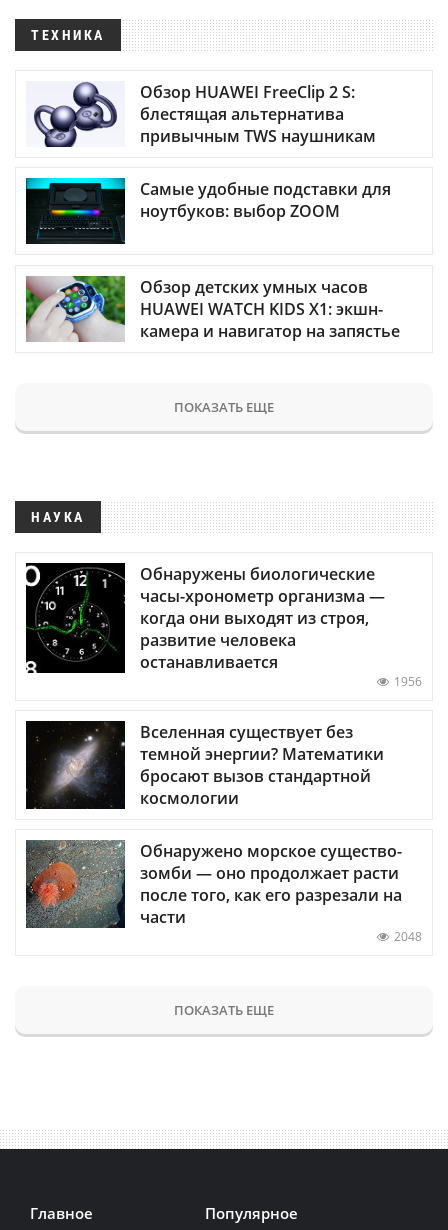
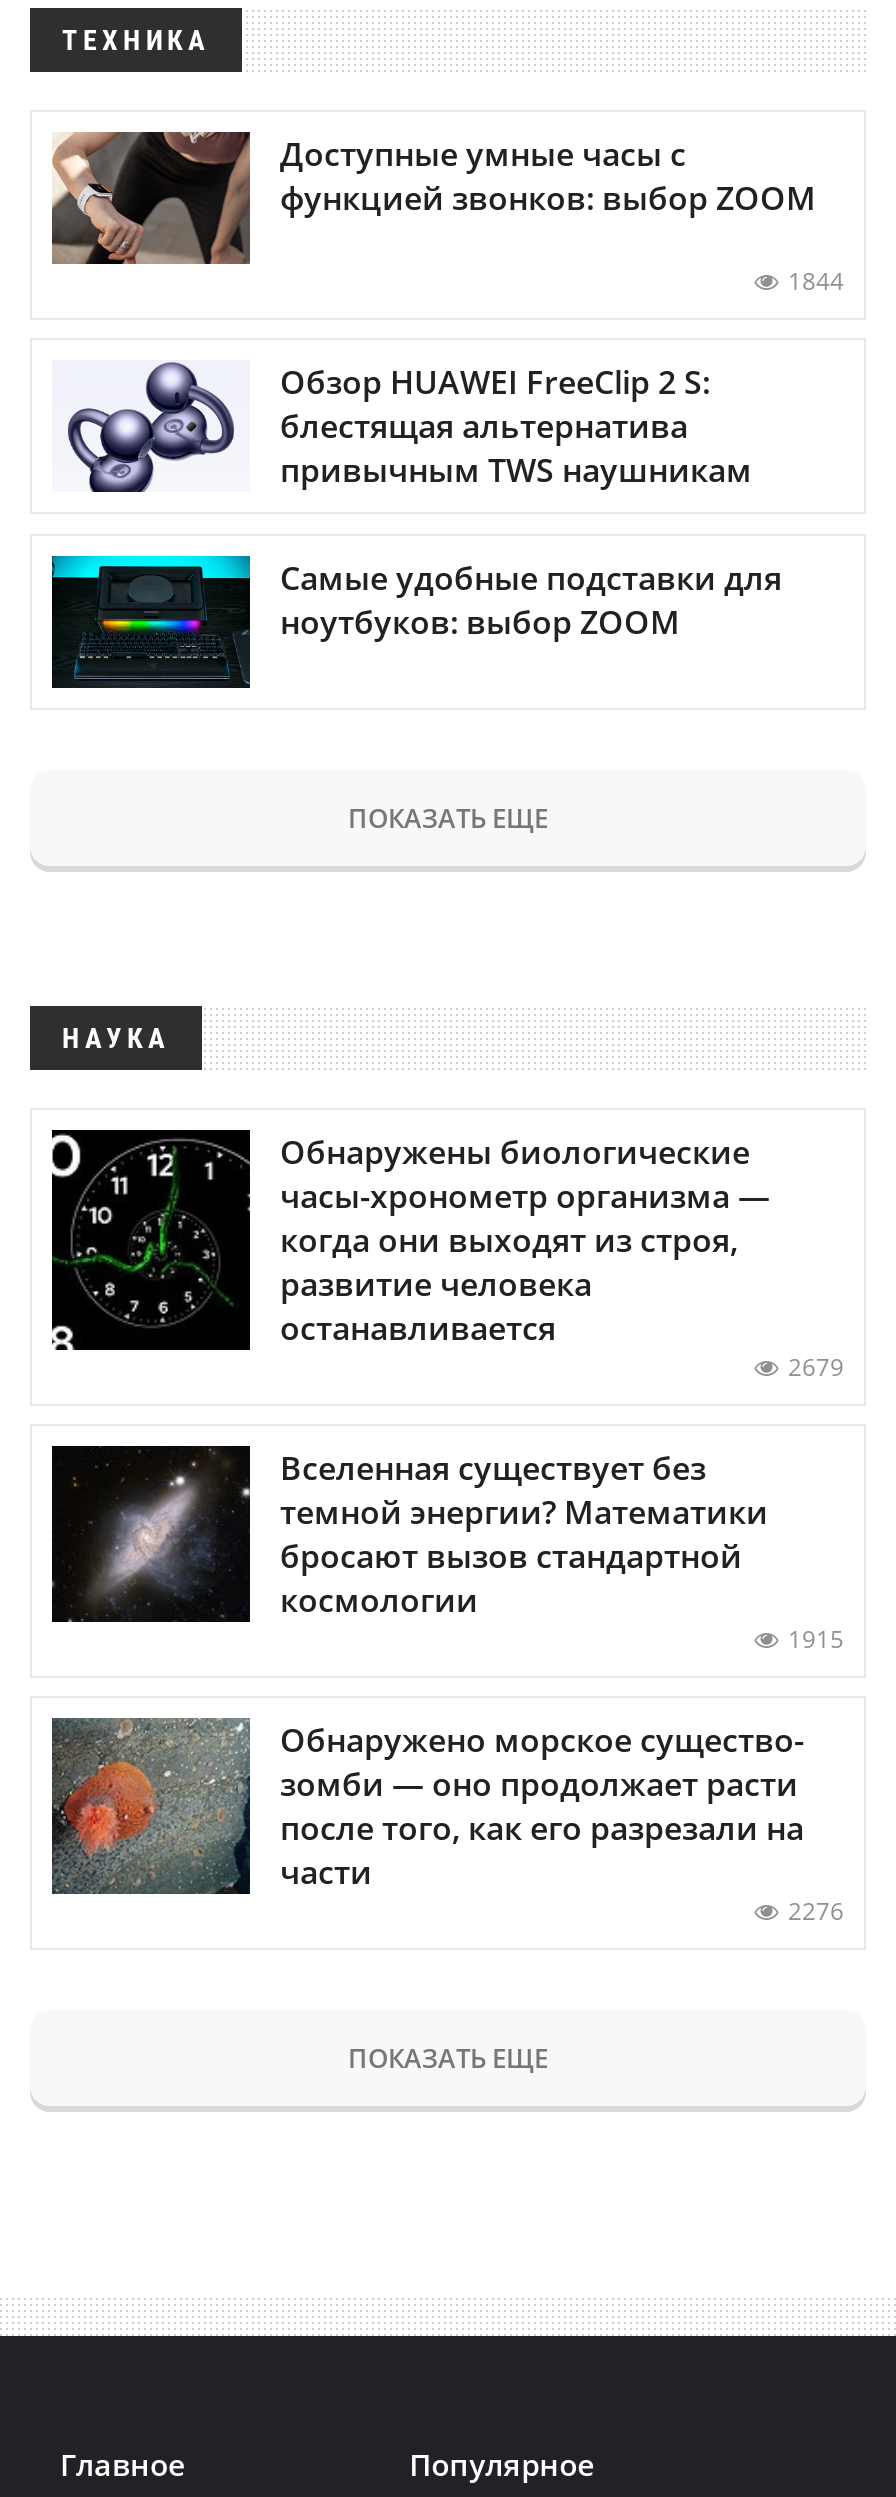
none -> [50,130,844,298] [image] | Доступные умные часы с | функцией звонков: выбор ZOOM | 1844
moved [32,81,391,222] -> [64,361,782,643]: [image] | Обзор HUAWEI FreeClip 2 S: | блестящая альтернатива | привычным TWS наушникам | Самые удобные подставки для | ноутбуков: выбор ZOOM
[25,275,400,343] [image] | Обзор детских умных часов | HUAWEI WATCH KIDS X1: экшн- | камера и навигатор на запястье -> none
[394,673,422,690] 1956 -> [788,1349,844,1383] 2679
none -> [788,1622,844,1656] 1915
[394,928,422,945] 2048 -> [788,1894,844,1928] 2276

